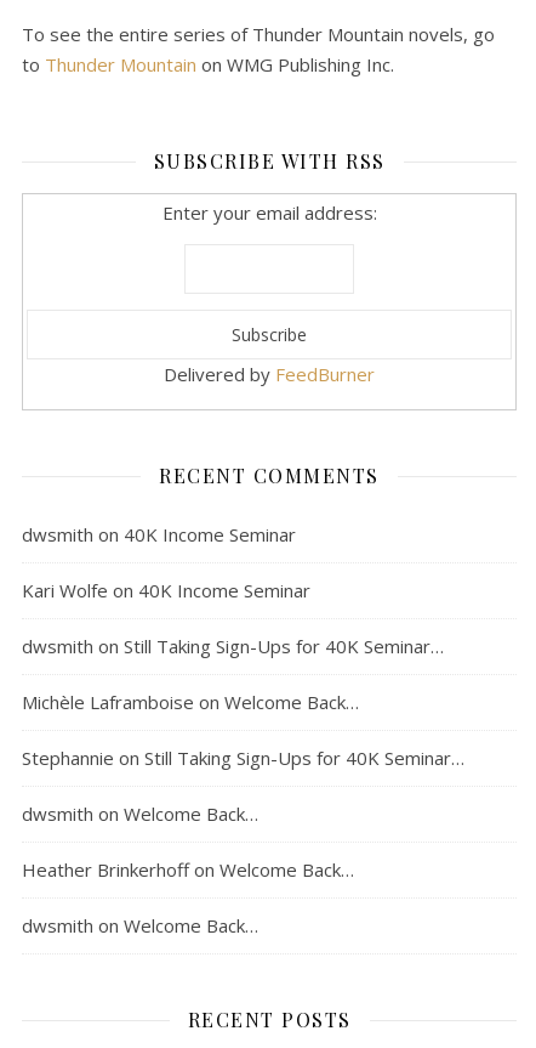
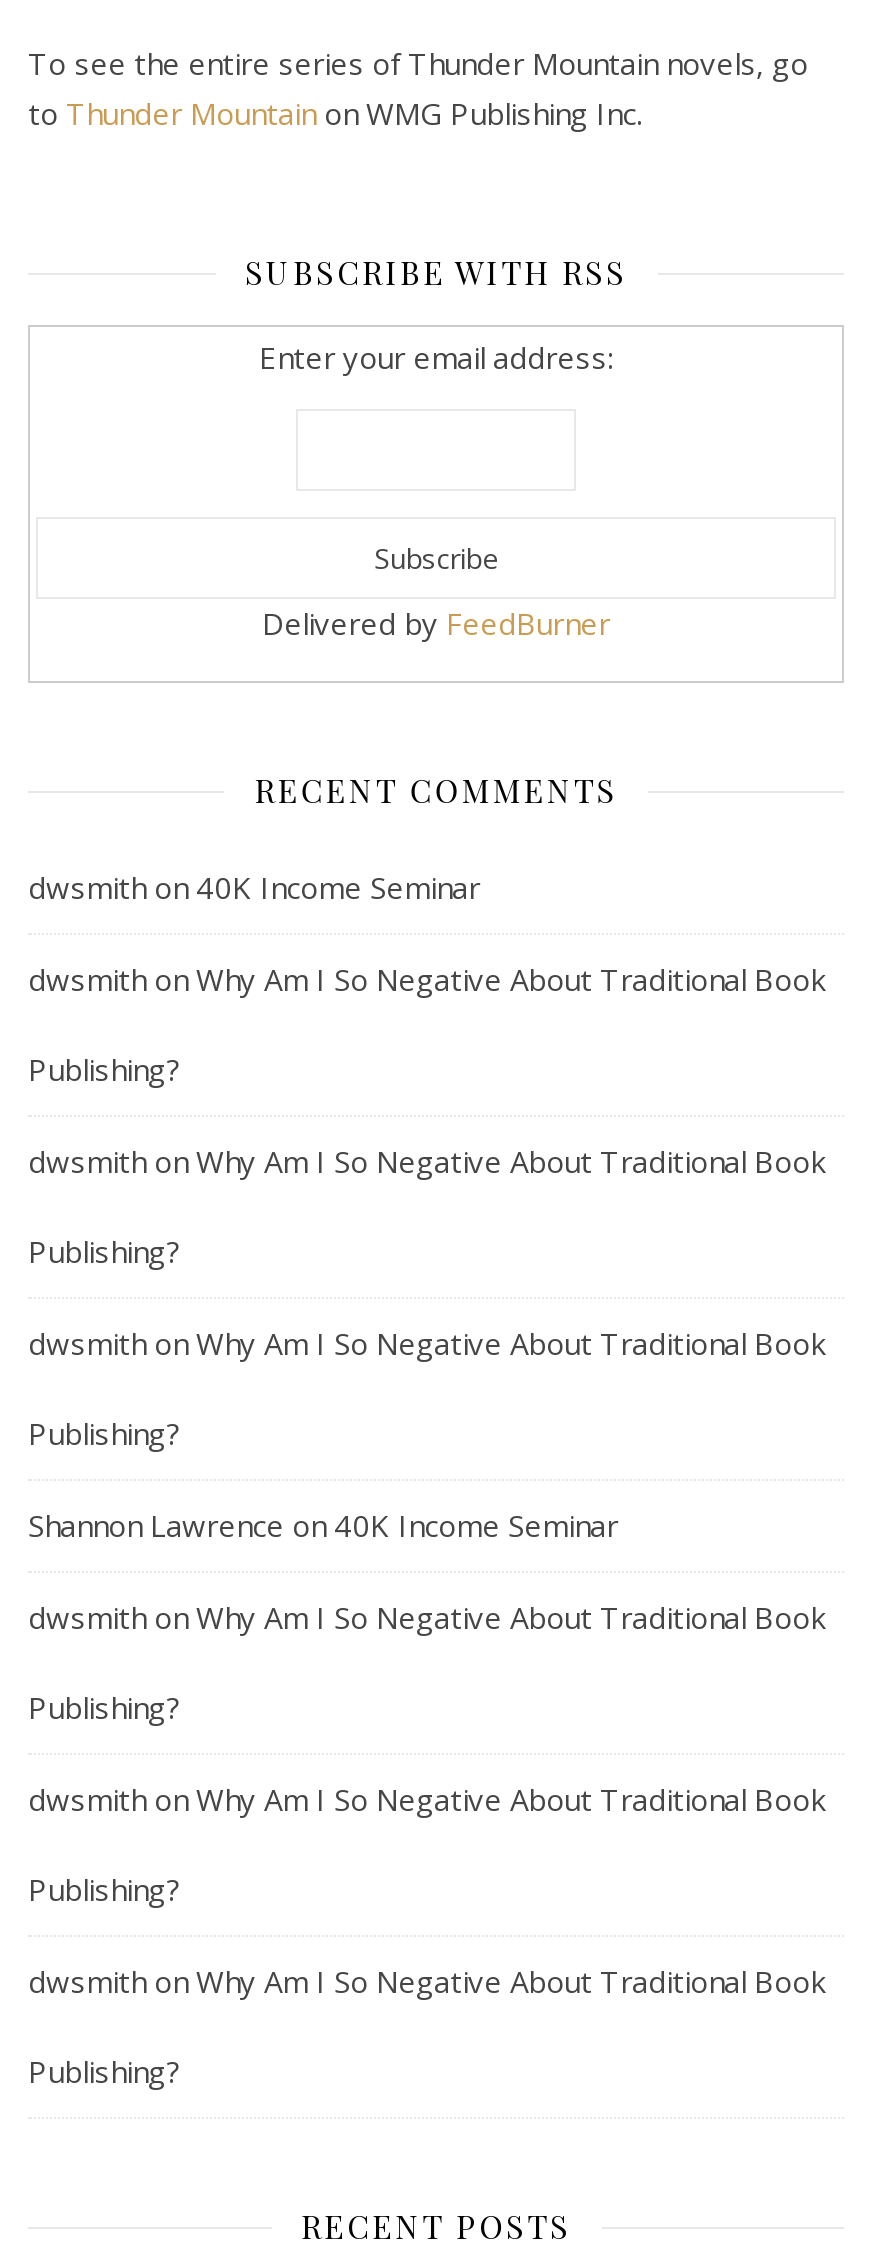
[22,579,464,938] Kari Wolfe on 40K Income Seminar | dwsmith on Still Taking Sign-Ups for 40K Seminar… | Michèle Laframboise on Welcome Back… | Stephannie on Still Taking Sign-Ups for 40K Seminar… | dwsmith on Welcome Back… | Heather Brinkerhoff on Welcome Back… | dwsmith on Welcome Back… -> [28,959,824,2091] dwsmith on Why Am I So Negative About Traditional Book | Publishing? | dwsmith on Why Am I So Negative About Traditional Book | Publishing? | dwsmith on Why Am I So Negative About Traditional Book | Publishing? | Shannon Lawrence on 40K Income Seminar | dwsmith on Why Am I So Negative About Traditional Book | Publishing? | dwsmith on Why Am I So Negative About Traditional Book | Publishing? | dwsmith on Why Am I So Negative About Traditional Book | Publishing?

